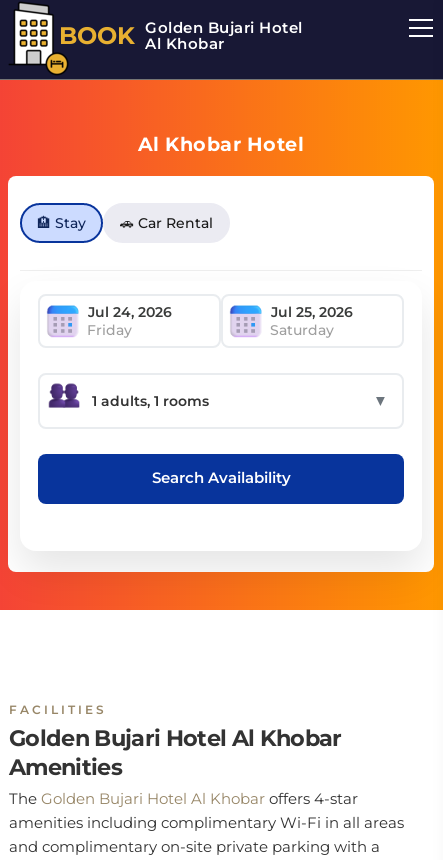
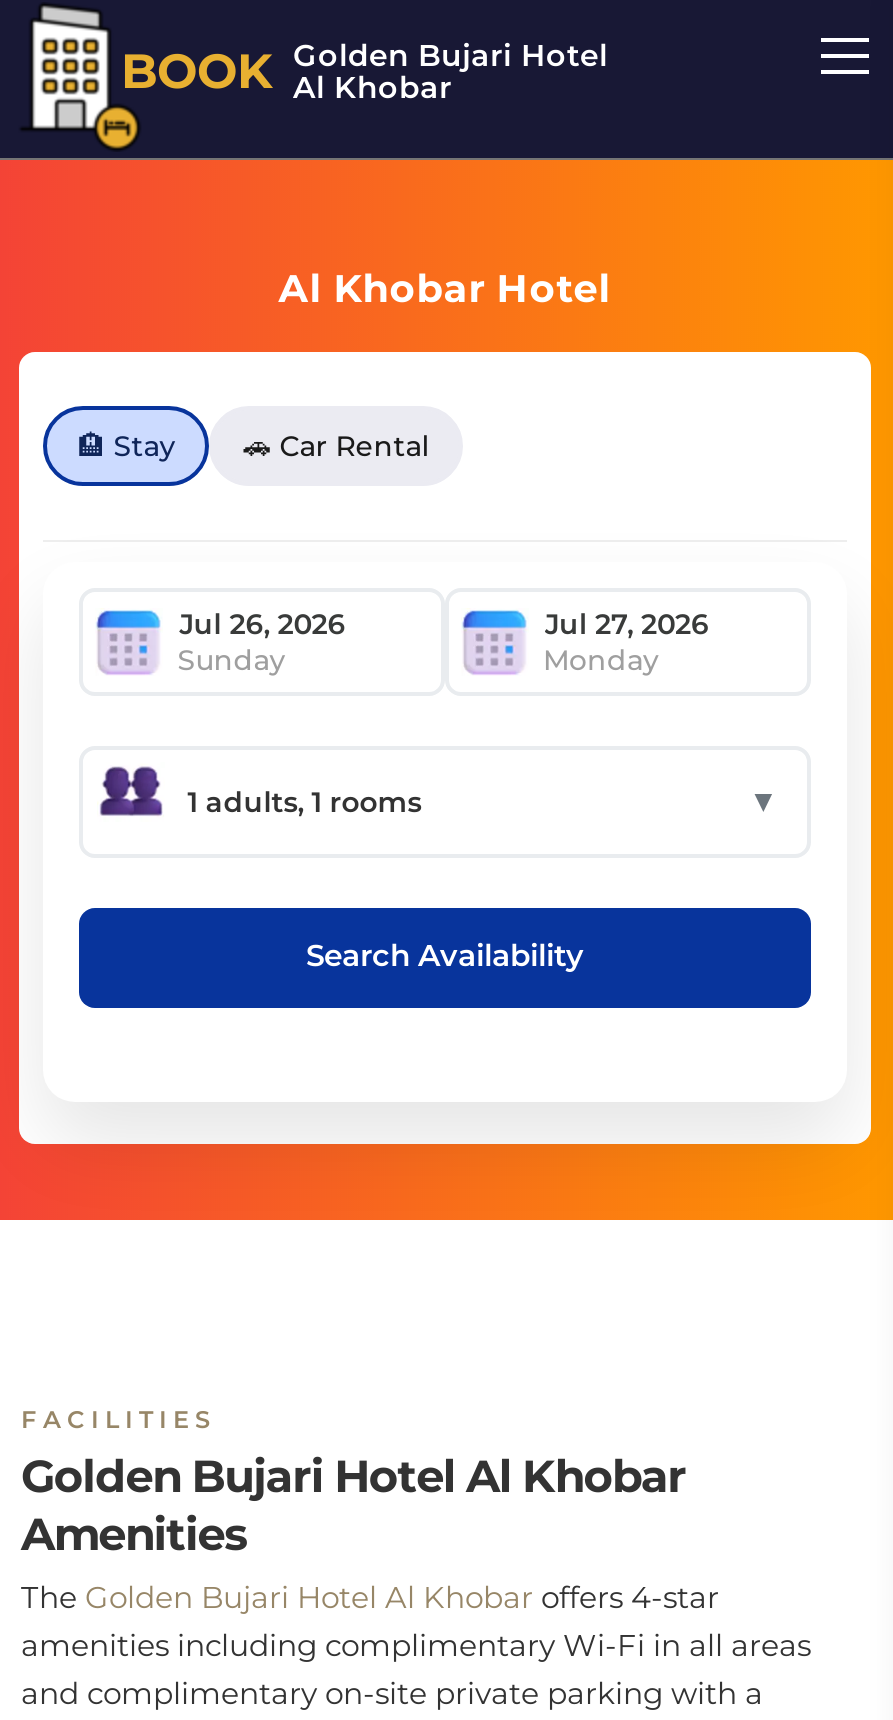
[87,320,334,338] Friday | Saturday -> [177,641,659,677] Sunday | Monday

